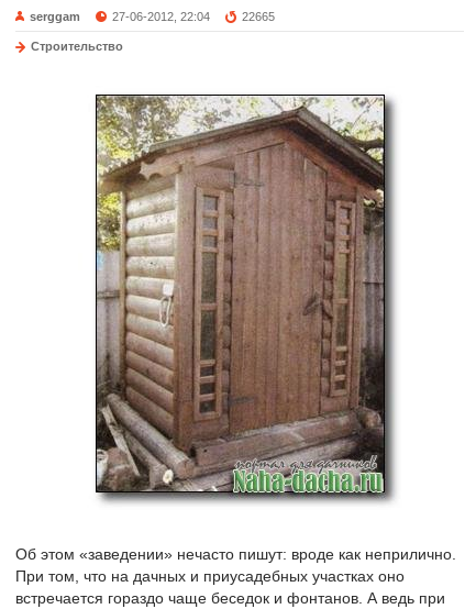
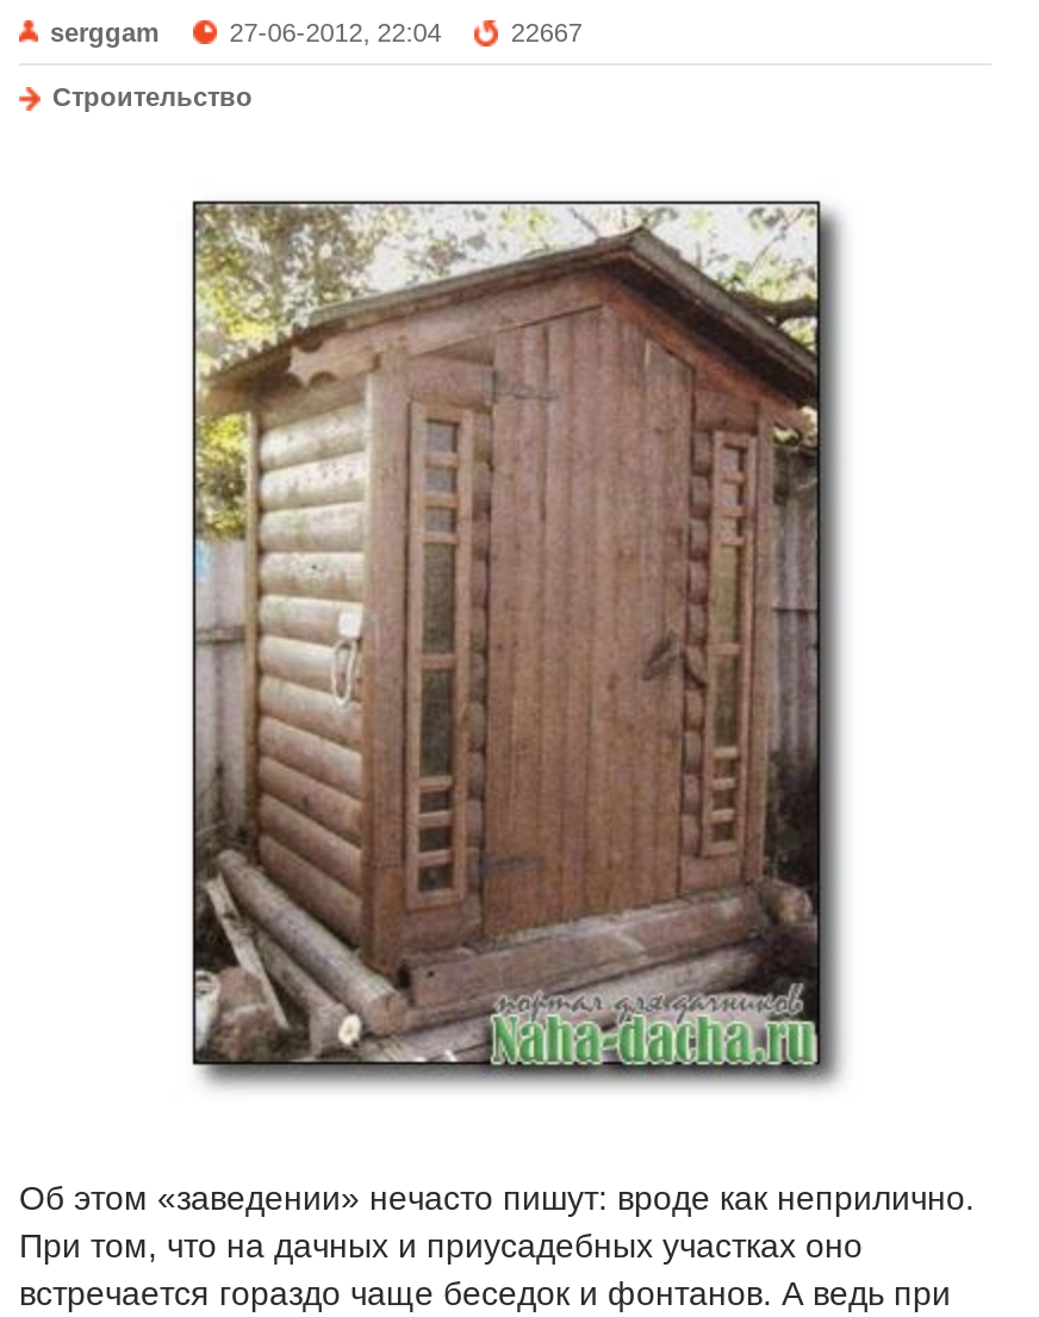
[242,10,275,23] 22665 -> [511,18,582,46] 22667

